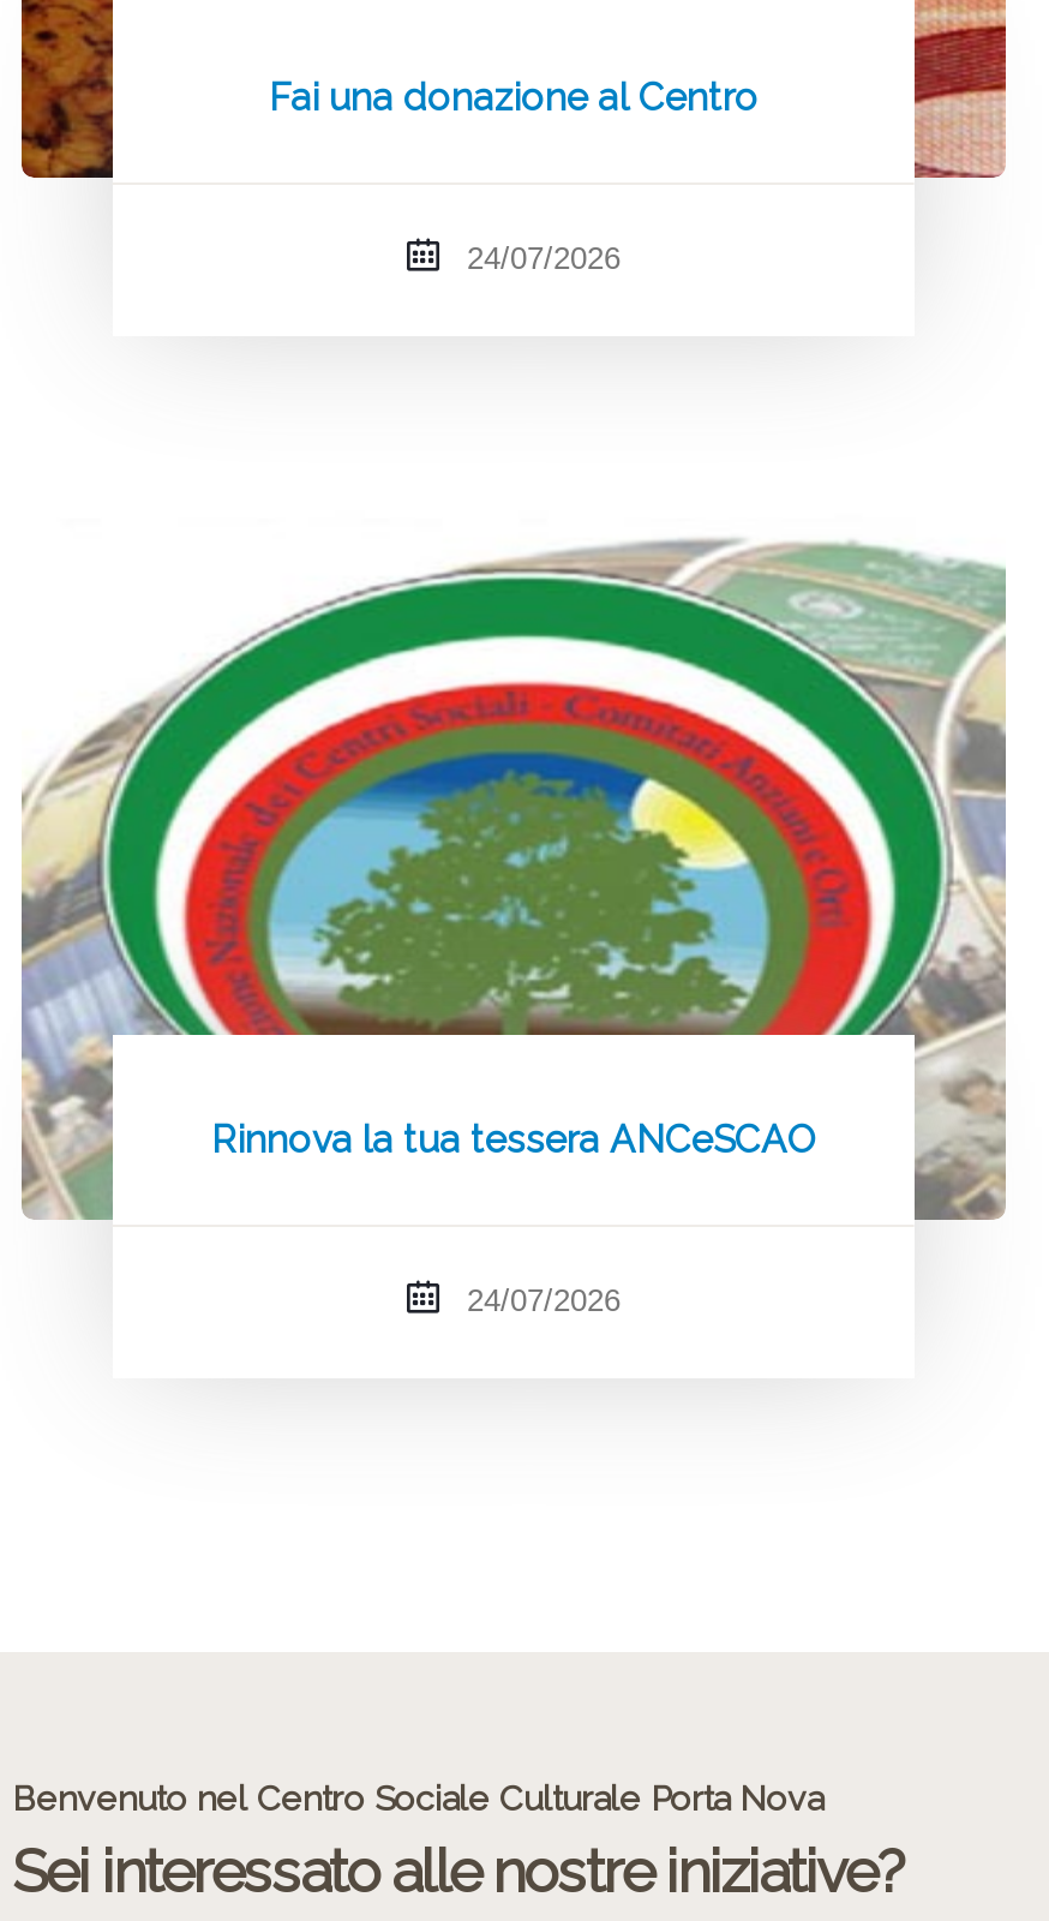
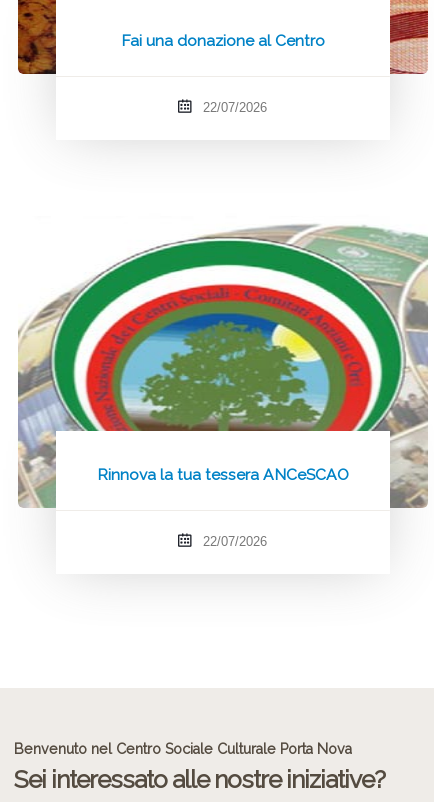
[457,240,621,276] 24/07/2026 -> [199,100,267,115] 22/07/2026
[457,1282,621,1318] 24/07/2026 -> [199,534,267,549] 22/07/2026

